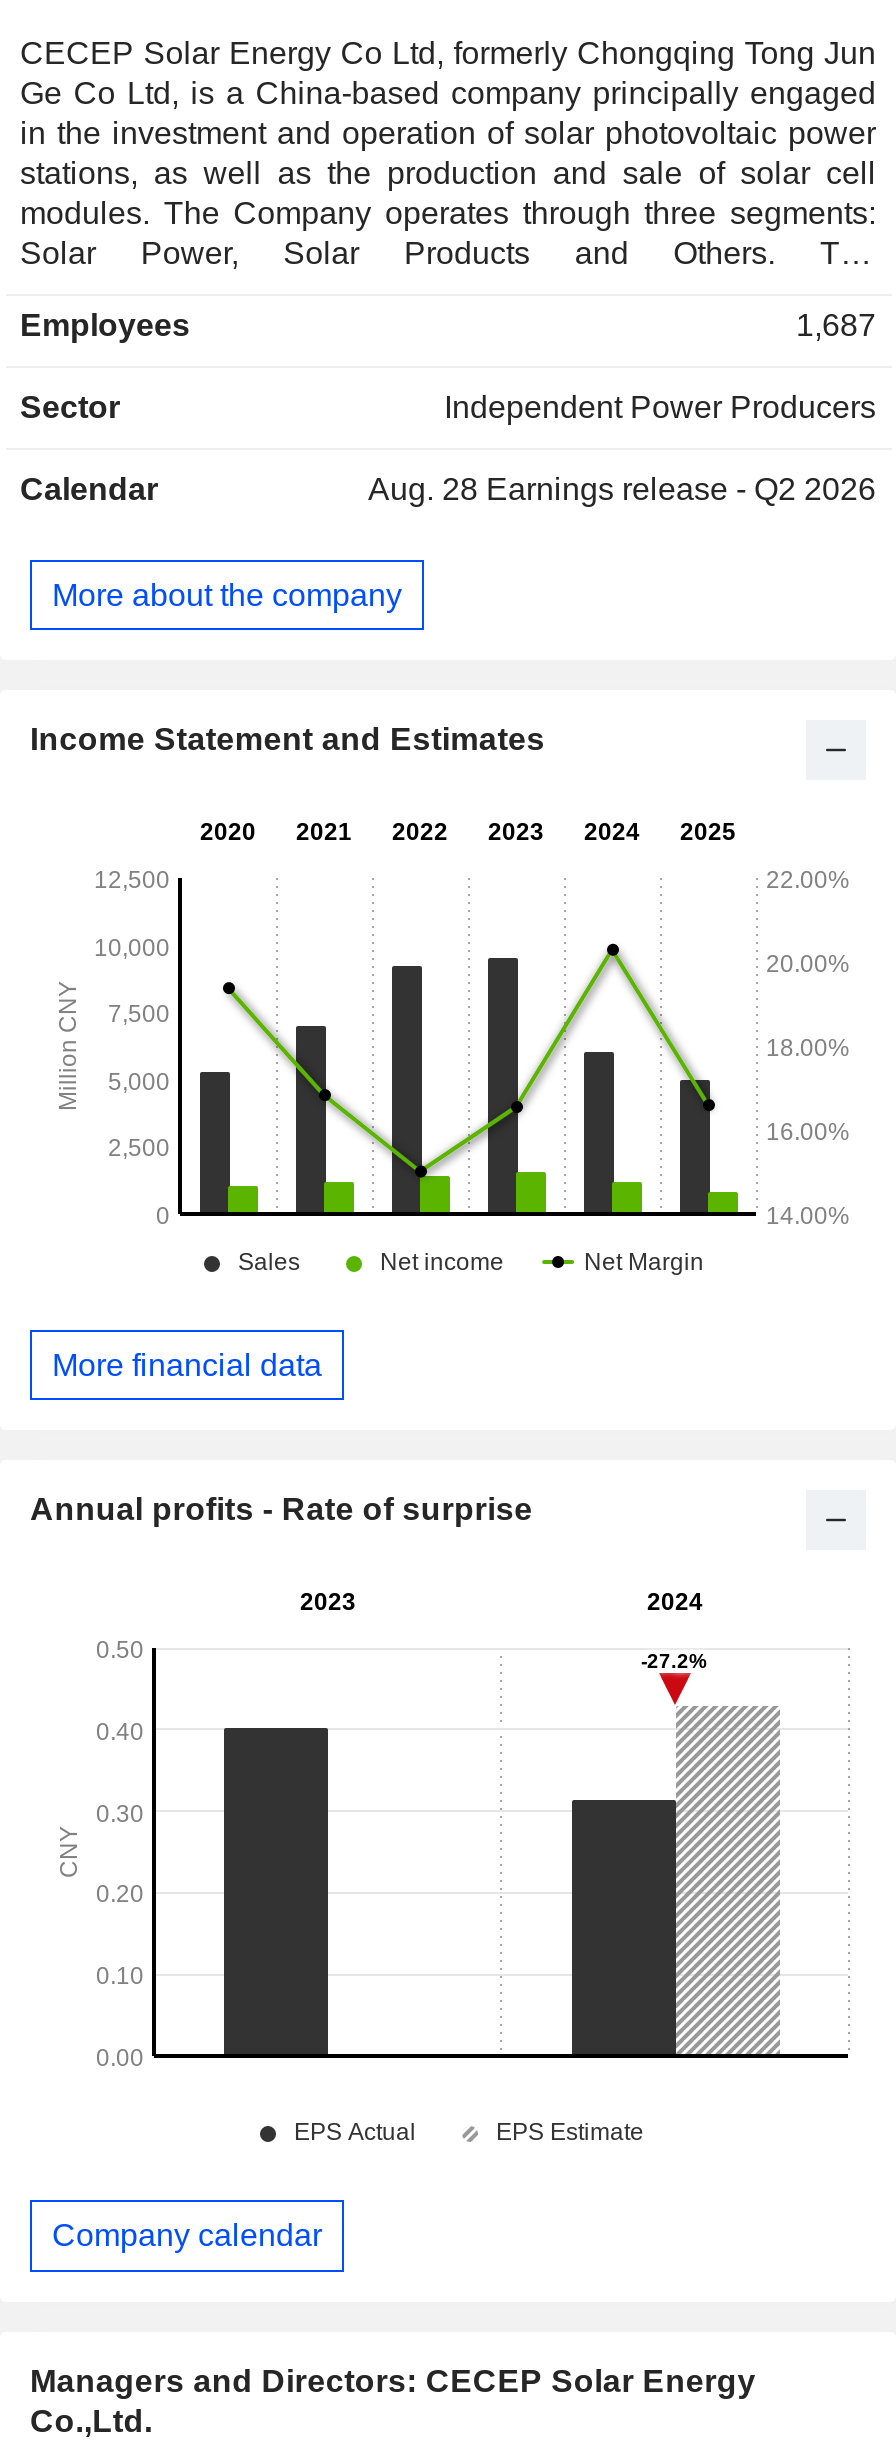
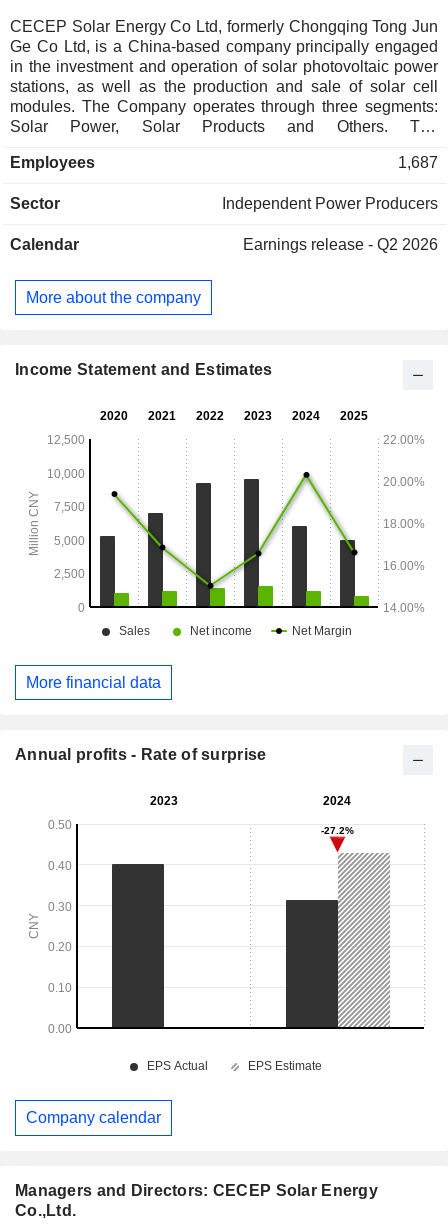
[368,472,876,506] Aug. 28 Earnings release - Q2 2026 -> [243,236,438,253] Earnings release - Q2 2026

